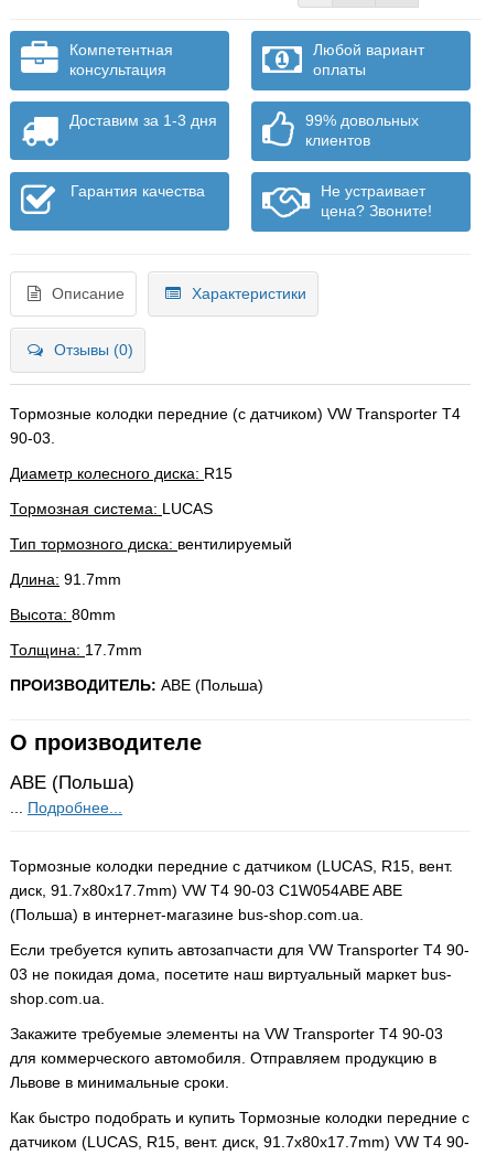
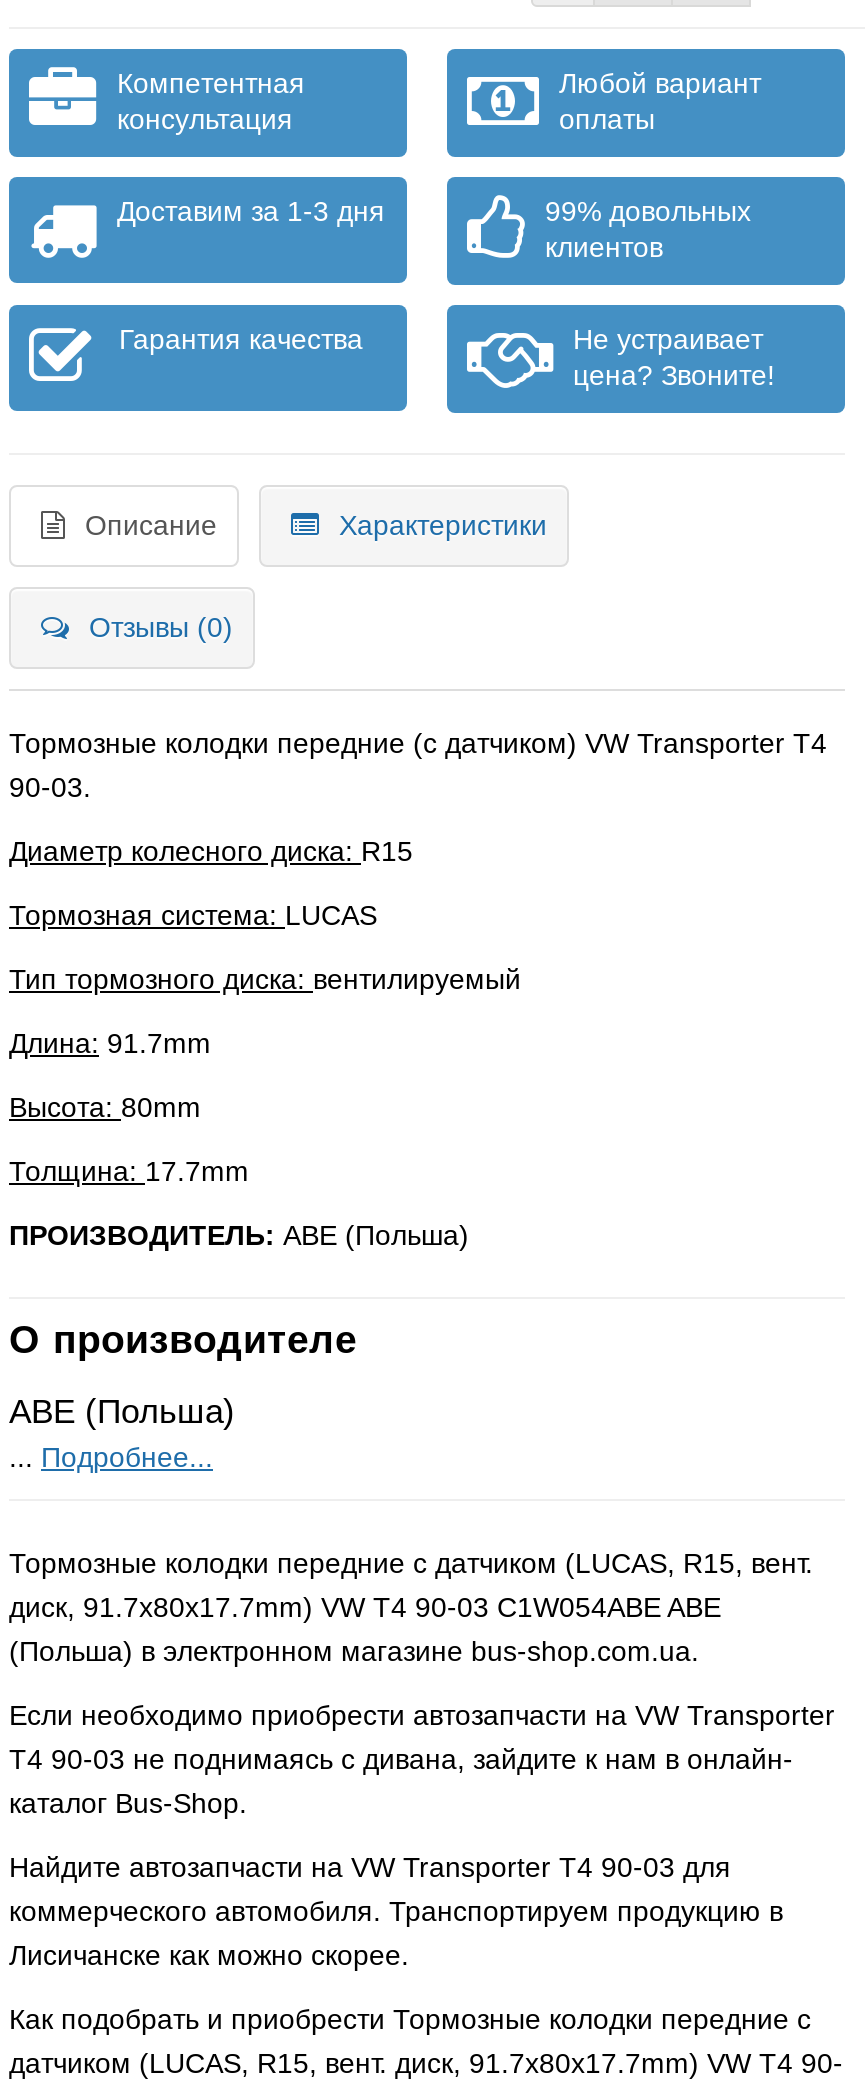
[10,906,364,923] (Польша) в интернет-магазине bus-shop.com.ua. -> [9,1635,699,1667] (Польша) в электронном магазине bus-shop.com.ua.
[10,941,469,1007] Если требуется купить автозапчасти для VW Transporter T4 90- | 03 не покидая дома, посетите наш виртуальный маркет bus- | shop.com.ua. -> [9,1699,835,1819] Если необходимо приобрести автозапчасти на VW Transporter | T4 90-03 не поднимаясь с дивана, зайдите к нам в онлайн- | каталог Bus-Shop.
[10,1025,443,1091] Закажите требуемые элементы на VW Transporter T4 90-03 | для коммерческого автомобиля. Отправляем продукцию в | Львове в минимальные сроки. -> [9,1851,783,1971] Найдите автозапчасти на VW Transporter T4 90-03 для | коммерческого автомобиля. Транспортируем продукцию в | Лисичанске как можно скорее.
[10,1109,469,1126] Как быстро подобрать и купить Тормозные колодки передние с -> [9,2003,811,2035] Как подобрать и приобрести Тормозные колодки передние с

